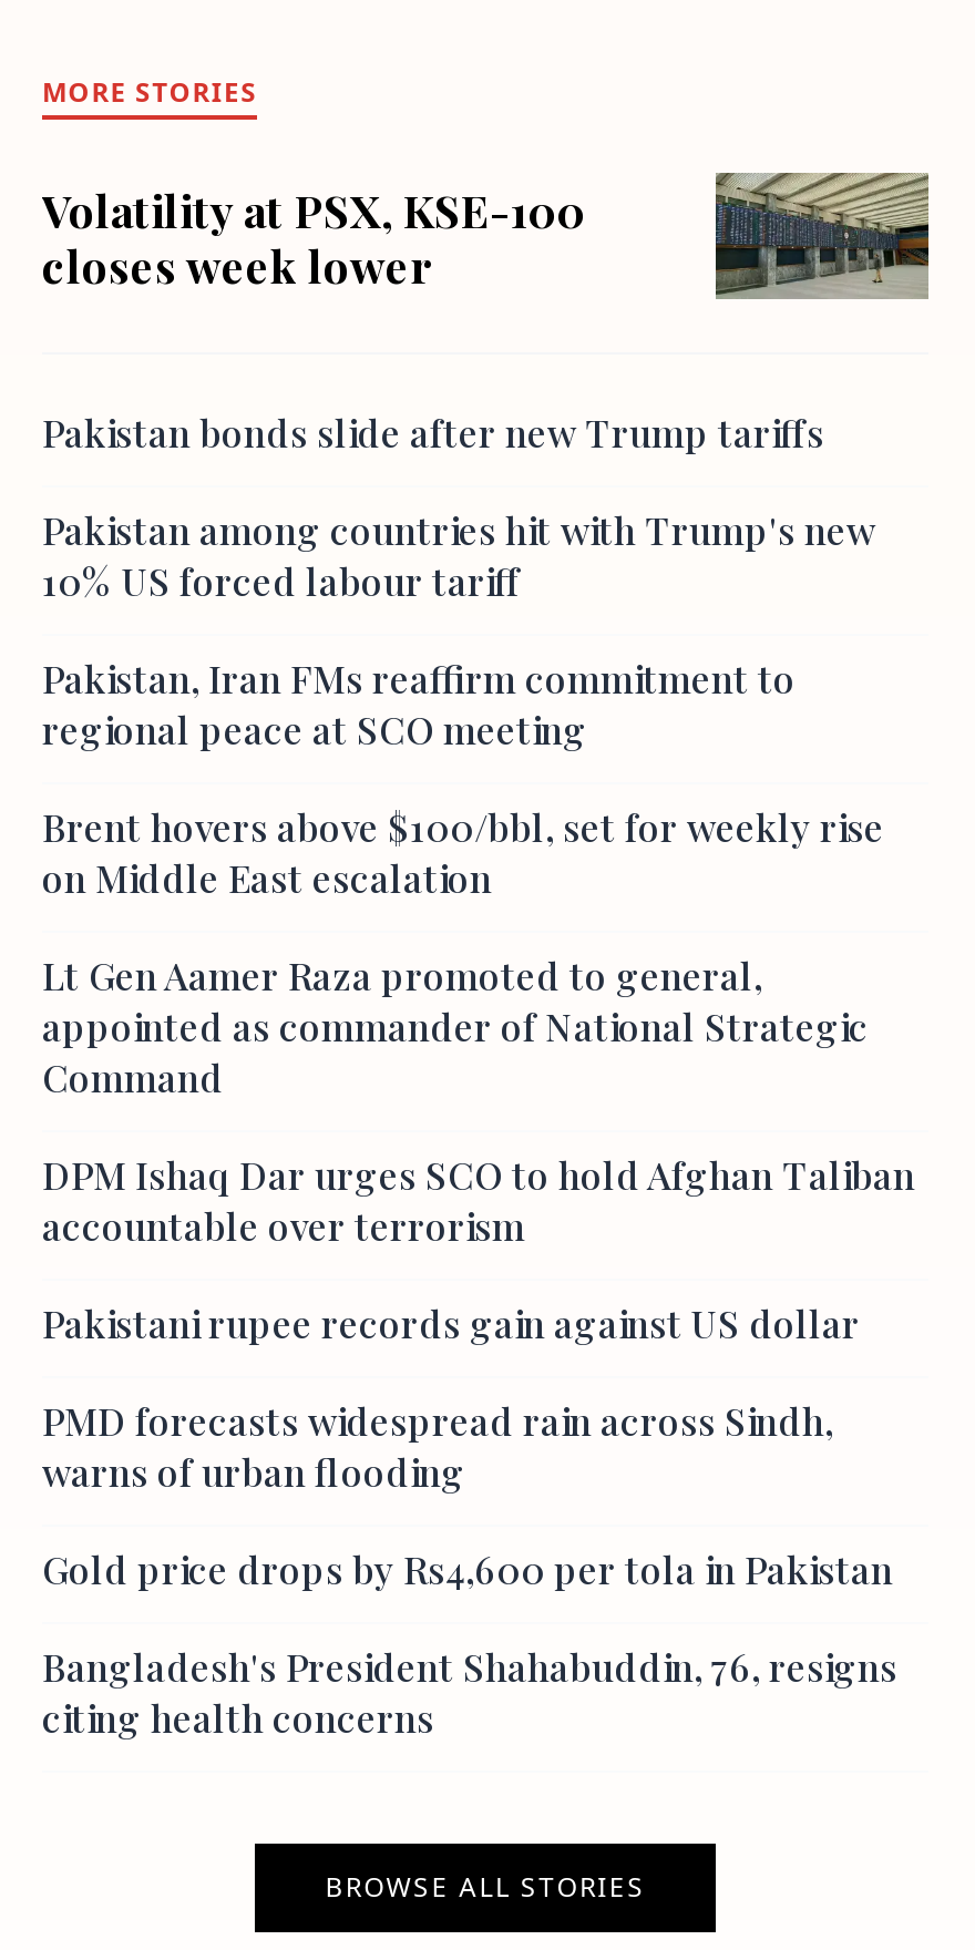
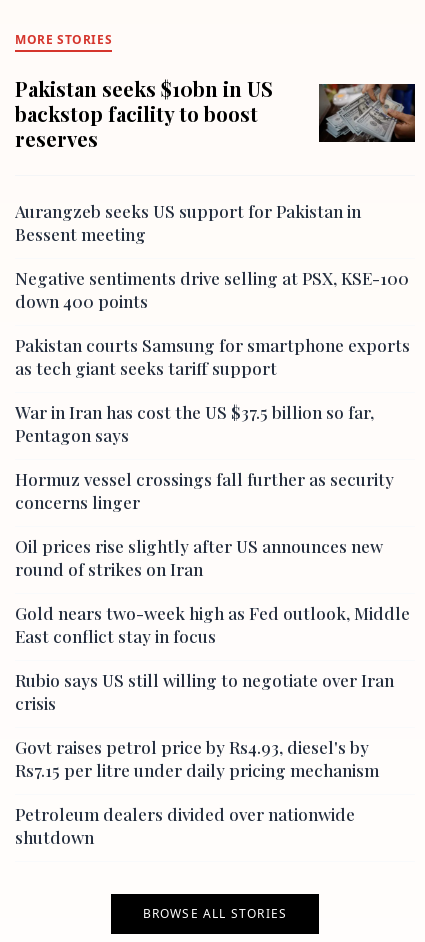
[42,179,585,294] Volatility at PSX, KSE-100 | closes week lower -> [15,75,273,152] Pakistan seeks $10bn in US | backstop facility to boost | reserves
[714,171,931,299] [image] -> [318,83,416,143] [image]
[42,409,824,457] Pakistan bonds slide after new Trump tariffs -> [15,200,361,245] Aurangzeb seeks US support for Pakistan in | Bessent meeting
[42,506,875,606] Pakistan among countries hit with Trump's new | 10% US forced labour tariff -> [15,267,409,312] Negative sentiments drive selling at PSX, KSE-100 | down 400 points
[42,655,796,754] Pakistan, Iran FMs reaffirm commitment to | regional peace at SCO meeting -> [15,334,410,379] Pakistan courts Samsung for smartphone exports | as tech giant seeks tariff support
[42,803,884,903] Brent hovers above $100/bbl, set for weekly rise | on Middle East escalation -> [15,401,374,446] War in Iran has cost the US $37.5 billion so far, | Pentagon says
[42,952,869,1102] Lt Gen Aamer Raza promoted to general, | appointed as commander of National Strategic | Command -> [15,468,394,513] Hormuz vessel crossings fall further as security | concerns linger
[42,1151,915,1251] DPM Ishaq Dar urges SCO to hold Afghan Taliban | accountable over terrorism -> [15,535,383,580] Oil prices rise slightly after US announces new | round of strikes on Iran
[42,1299,860,1348] Pakistani rupee records gain against US dollar -> [15,602,410,647] Gold nears two-week high as Fed outlook, Middle | East conflict stay in focus
[42,1397,833,1497] PMD forecasts widespread rain across Sindh, | warns of urban flooding -> [15,669,394,714] Rubio says US still willing to negotiate over Iran | crisis
[42,1545,893,1594] Gold price drops by Rs4,600 per tola in Pakistan -> [15,736,379,781] Govt raises petrol price by Rs4.93, diesel's by | Rs7.15 per litre under daily pricing mechanism
[42,1643,897,1743] Bangladesh's President Shahabuddin, 76, resigns | citing health concerns -> [15,803,355,848] Petroleum dealers divided over nationwide | shutdown

